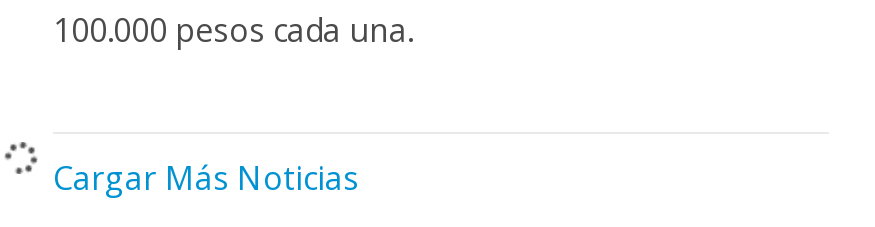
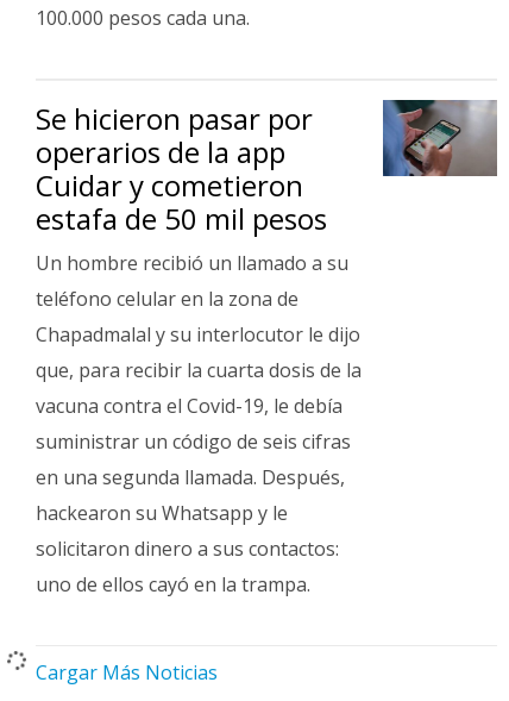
none -> [36,99,498,597] [image] | Se hicieron pasar por | operarios de la app | Cuidar y cometieron | estafa de 50 mil pesos | Un hombre recibió un llamado a su | teléfono celular en la zona de | Chapadmalal y su interlocutor le dijo | que, para recibir la cuarta dosis de la | vacuna contra el Covid-19, le debía | suministrar un código de seis cifras | en una segunda llamada. Después, | hackearon su Whatsapp y le | solicitaron dinero a sus contactos: | uno de ellos cayó en la trampa.

